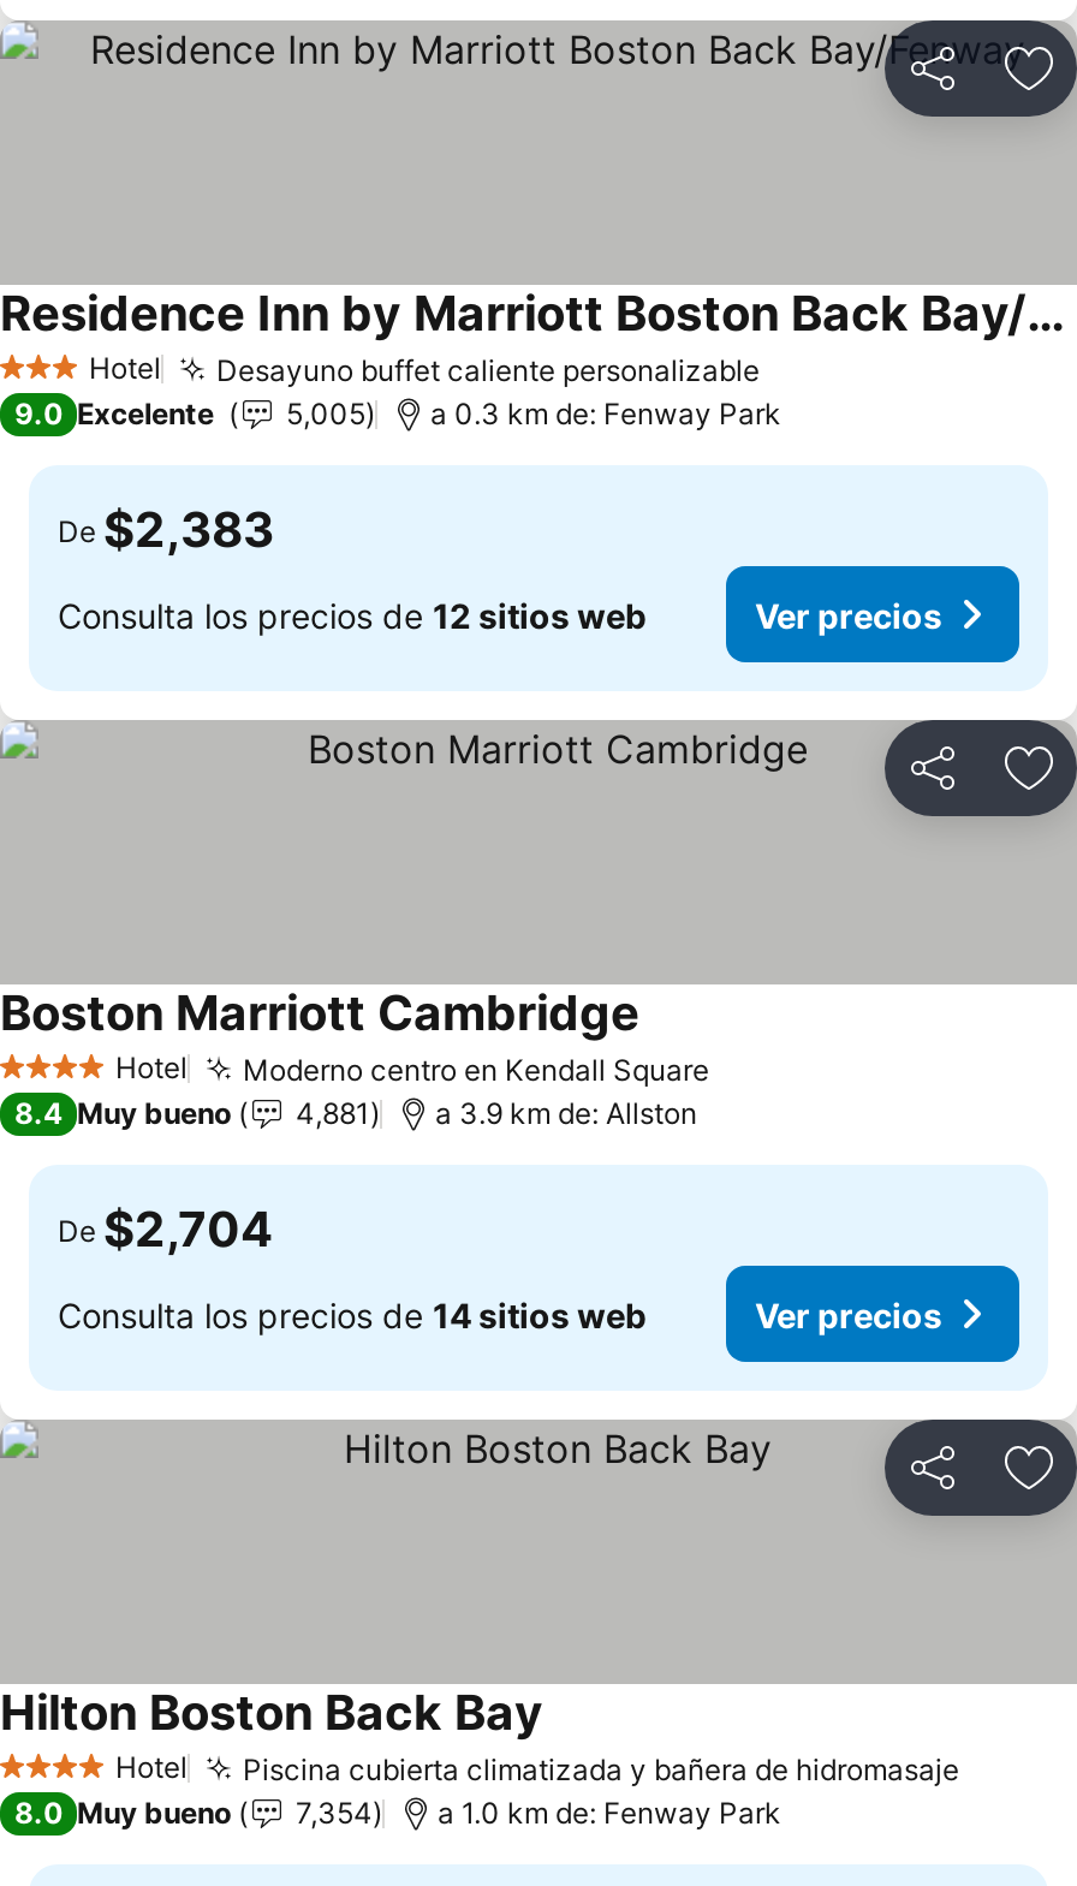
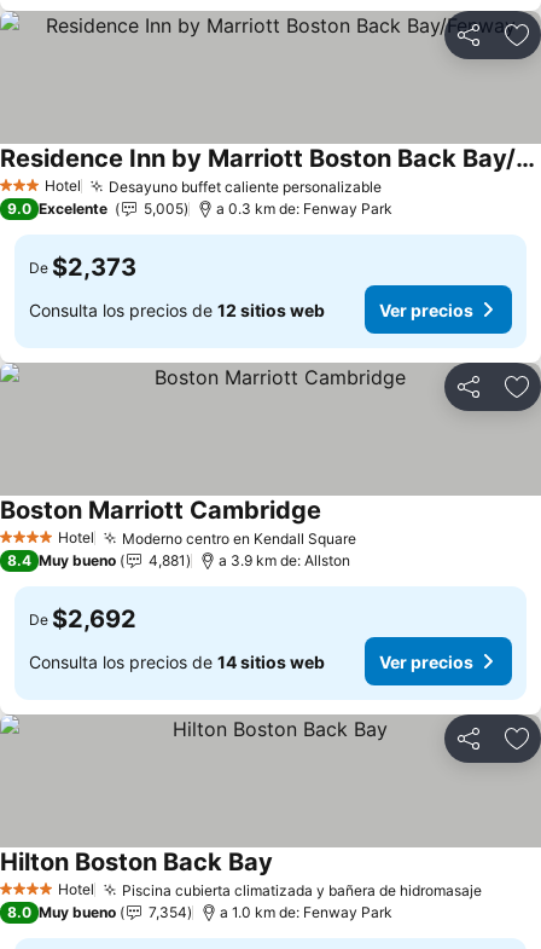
[58,501,274,559] De $2,383 -> [29,253,136,282] De $2,373
[58,1201,274,1259] De $2,704 -> [29,604,136,633] De $2,692

